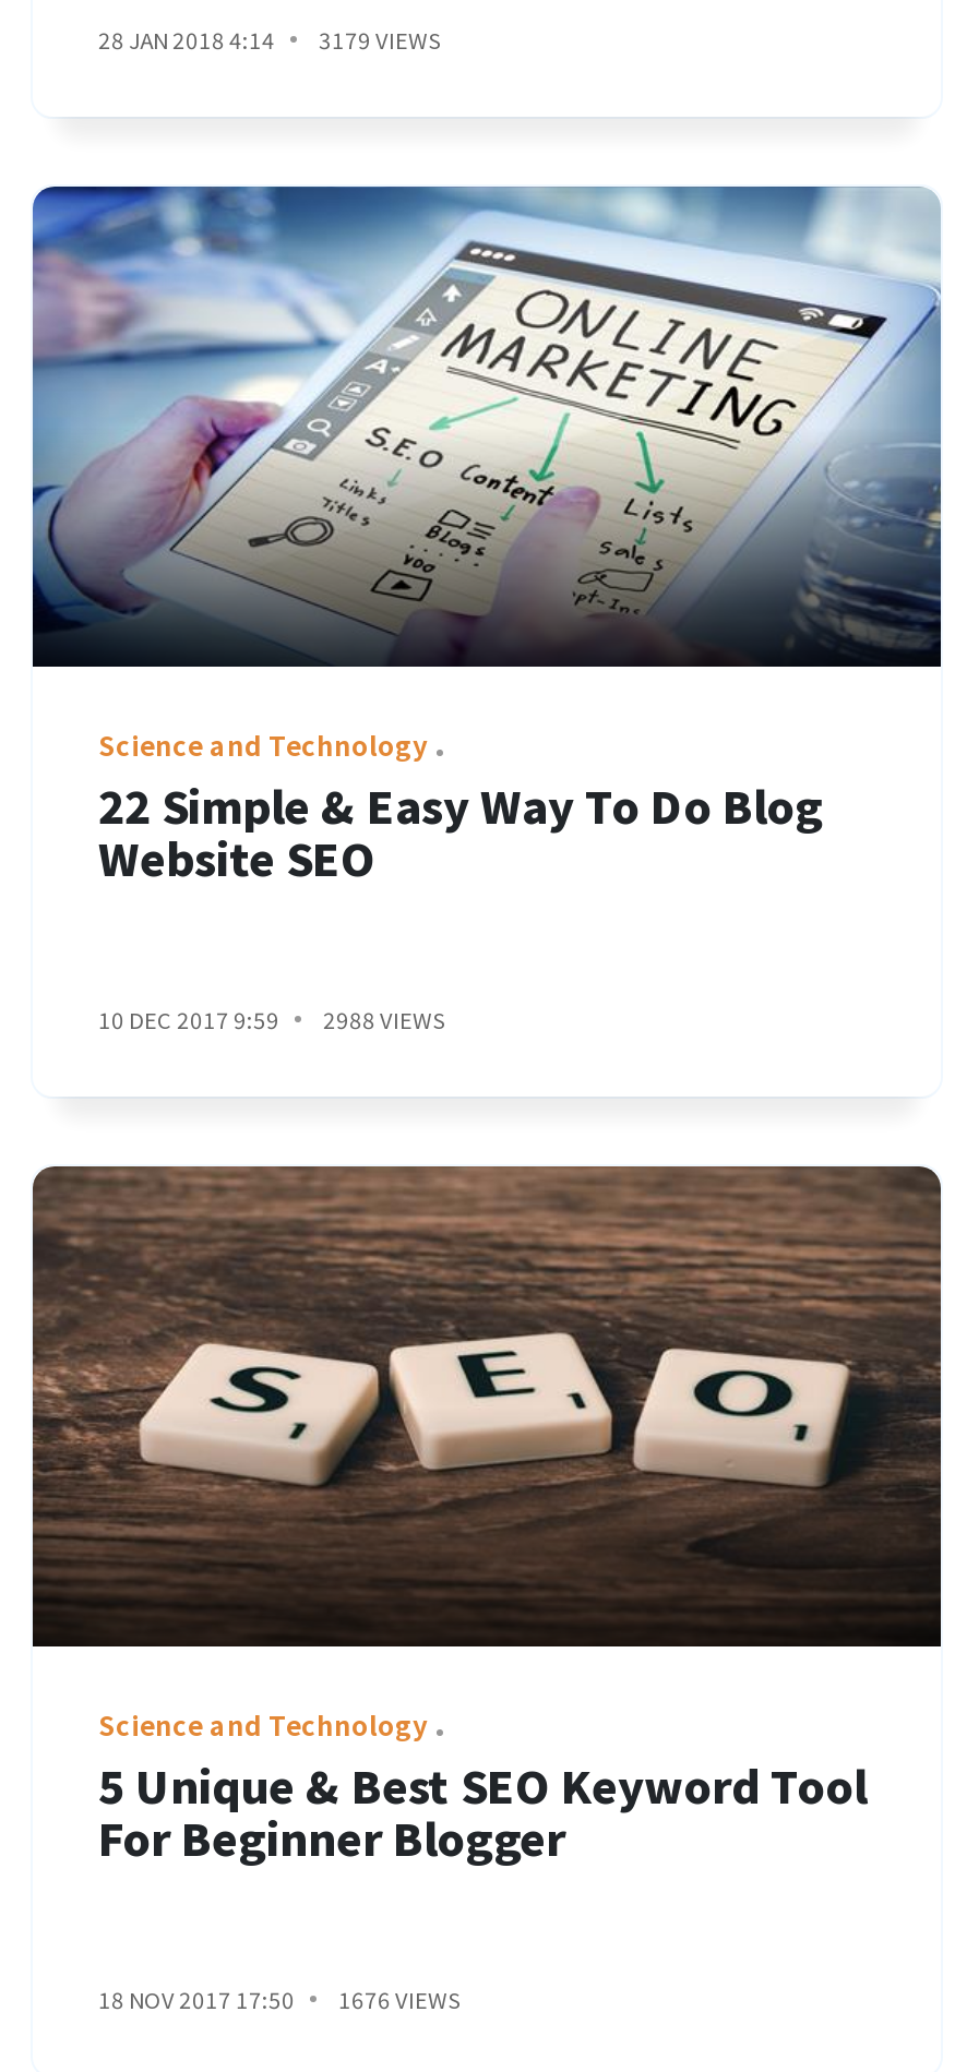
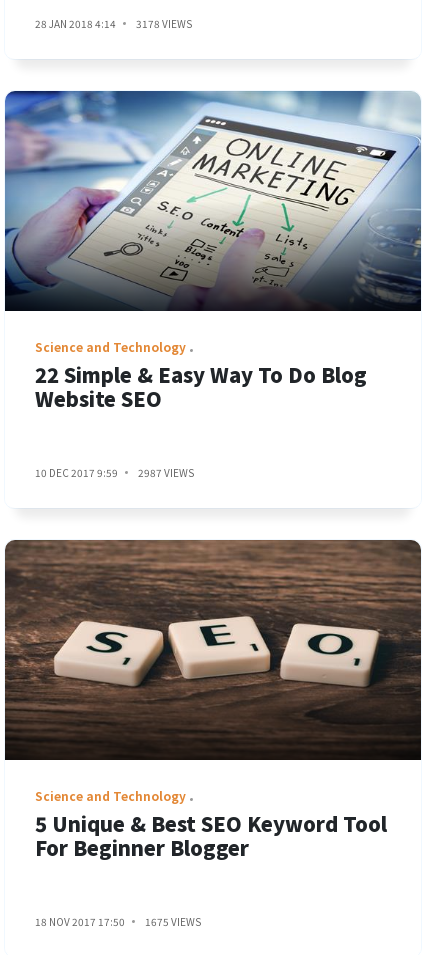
[98,23,441,55] 28 JAN 2018 4:14 3179 VIEWS -> [35,16,192,31] 28 JAN 2018 4:14 3178 VIEWS
[98,1003,445,1035] 10 DEC 2017 9:59 2988 VIEWS -> [35,465,194,480] 10 DEC 2017 9:59 2987 VIEWS
[98,1982,461,2015] 18 NOV 2017 17:50 1676 VIEWS -> [35,914,201,929] 18 NOV 2017 17:50 1675 VIEWS

